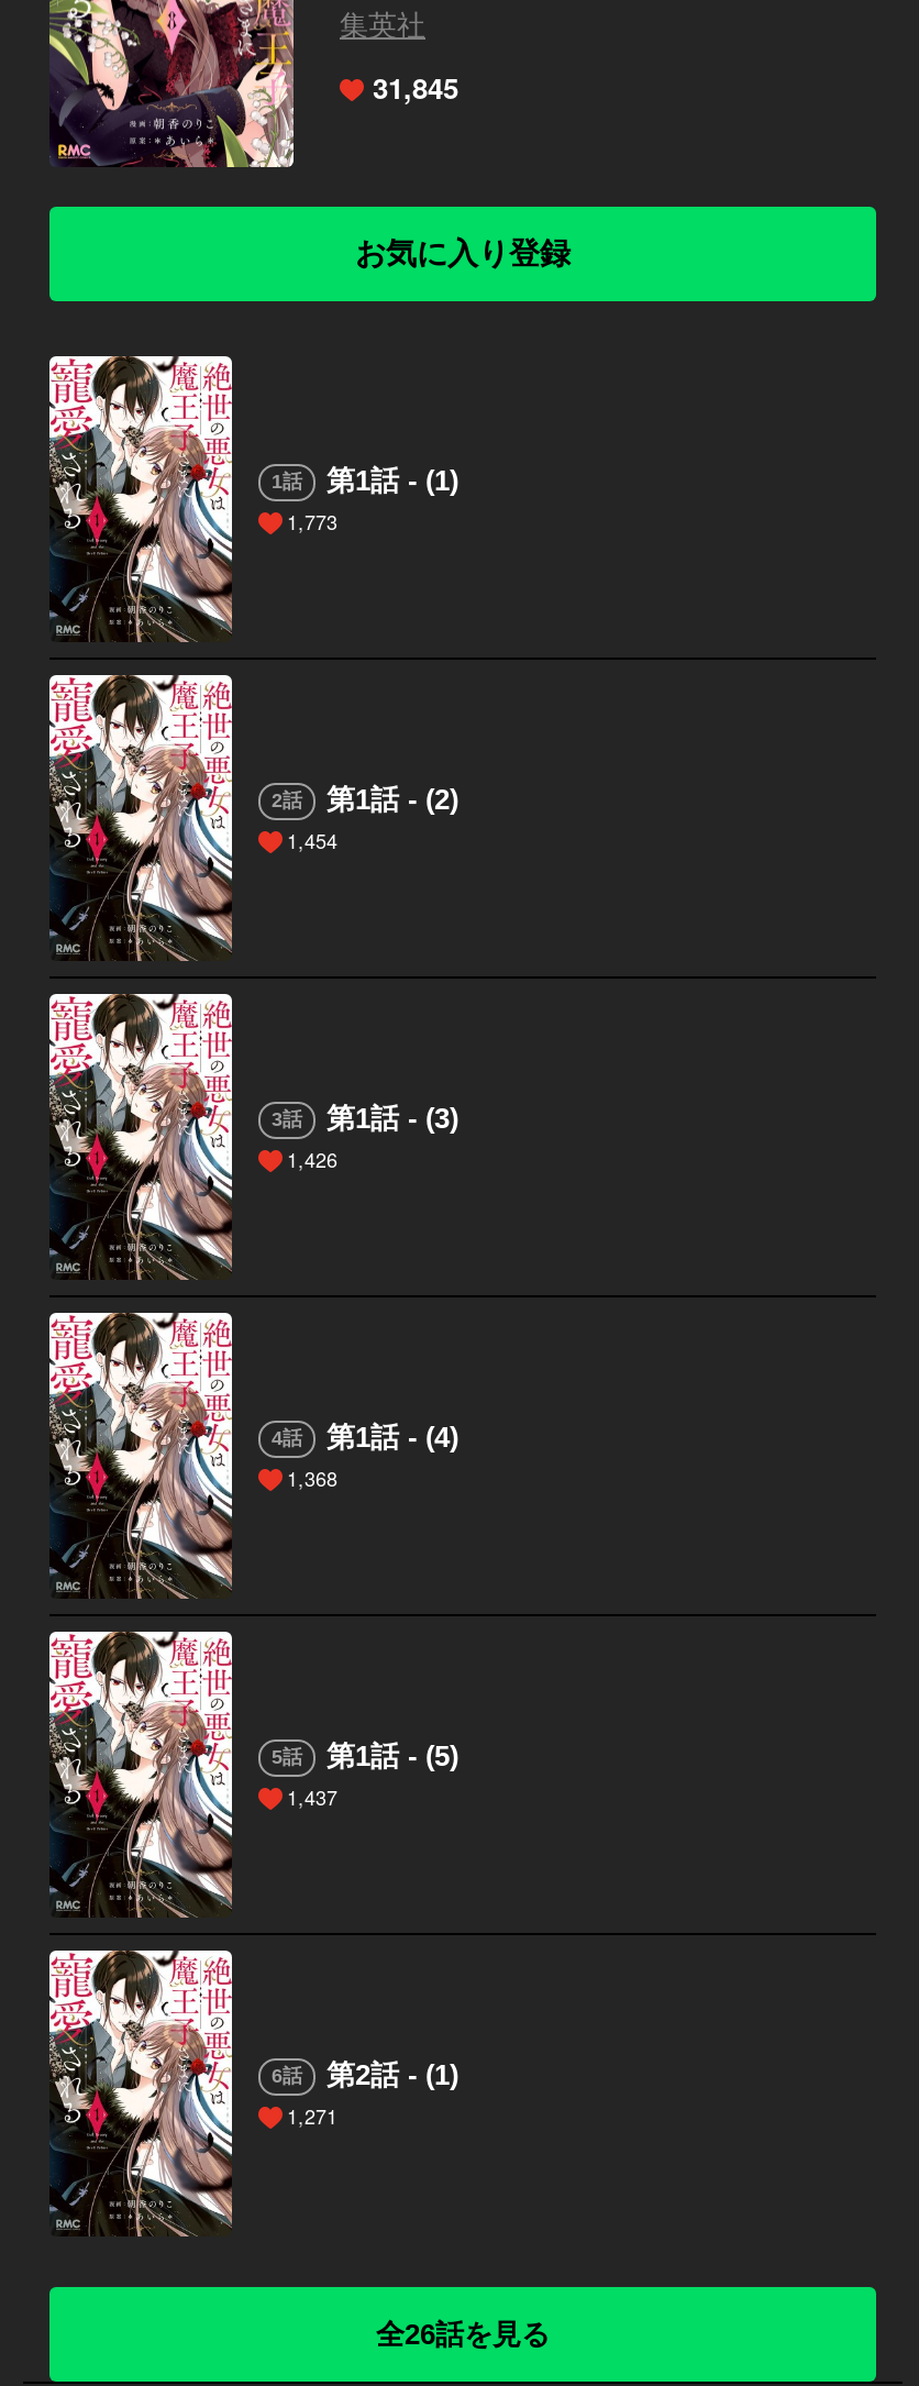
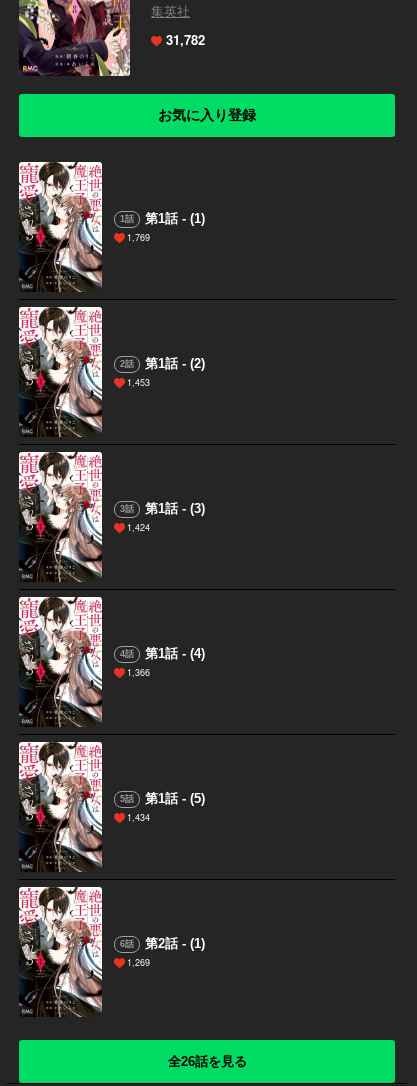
[373,66,458,108] 31,845 -> [166,30,205,49] 31,782
[287,508,337,537] 1,773 -> [127,231,150,244] 1,769
[287,827,337,855] 1,454 -> [127,376,150,389] 1,453
[287,1146,337,1174] 1,426 -> [127,521,150,534] 1,424
[287,1465,337,1493] 1,368 -> [127,666,150,679] 1,366
[287,1783,337,1812] 1,437 -> [127,811,150,824] 1,434
[287,2102,337,2131] 1,271 -> [127,956,150,969] 1,269

